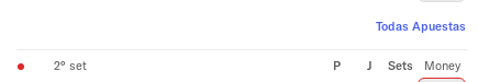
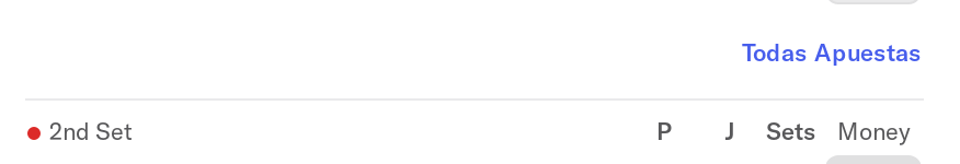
[54,58,87,73] 2° set -> [49,116,133,147] 2nd Set

